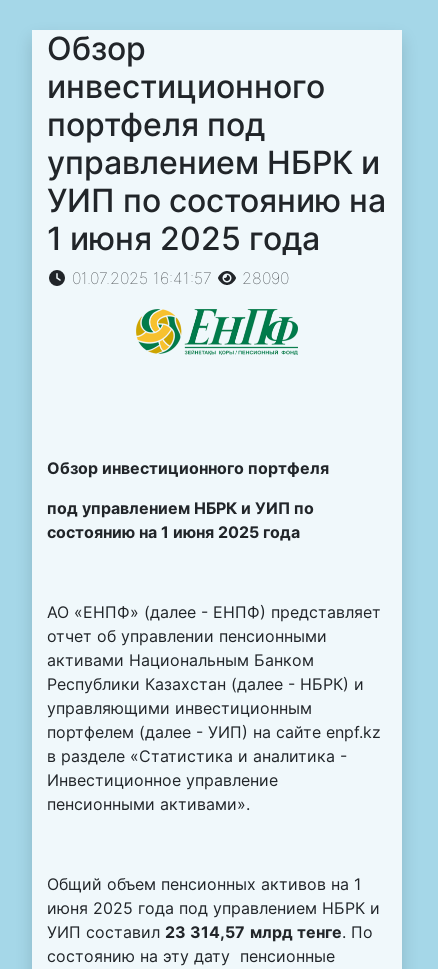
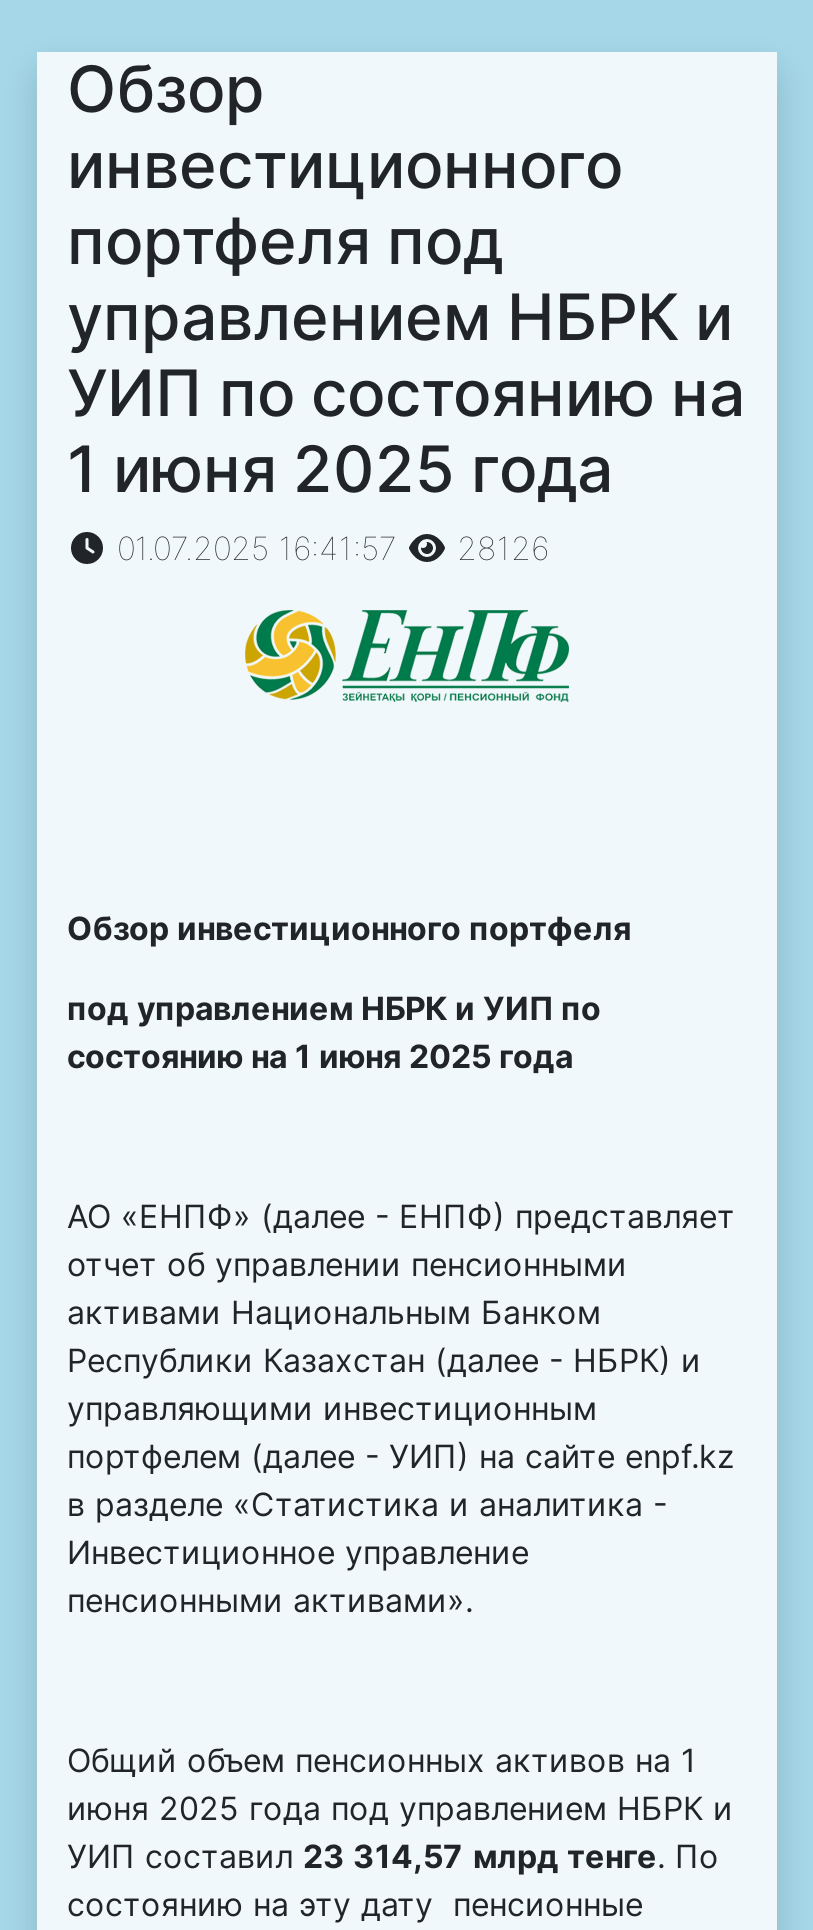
[67,268,289,288] 01.07.2025 16:41:57 28090 -> [107,528,549,568] 01.07.2025 16:41:57 28126

